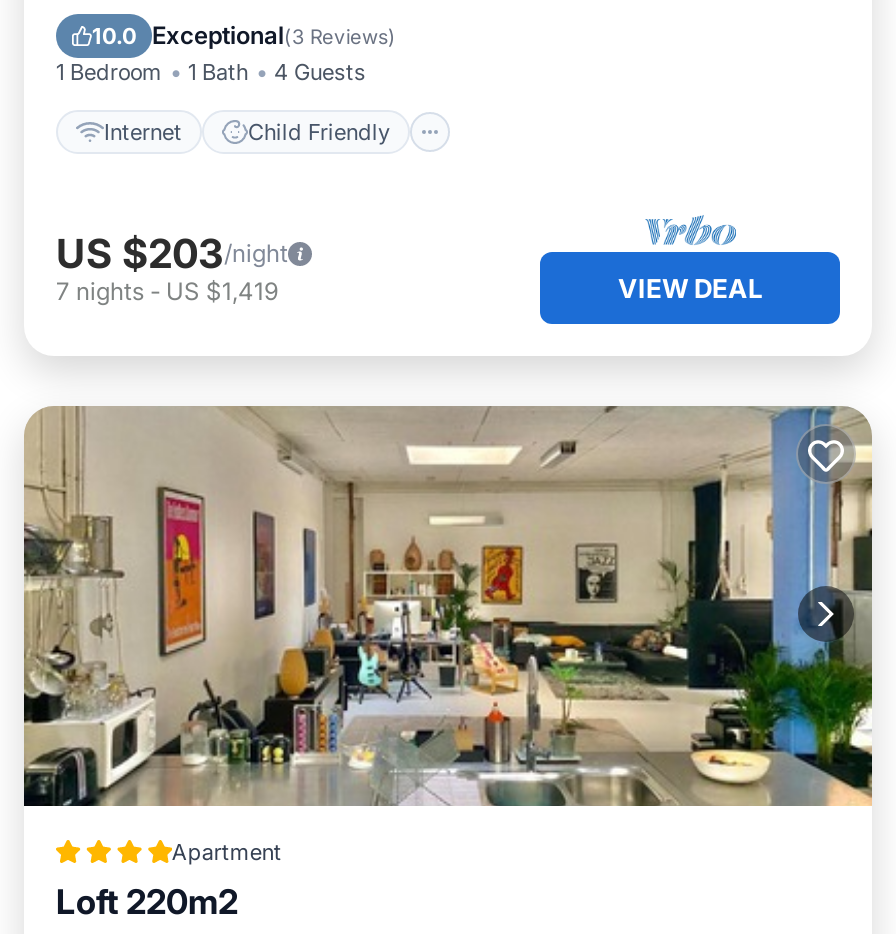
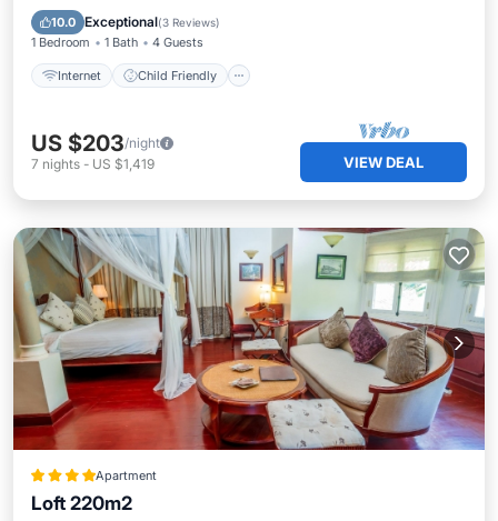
[22,406,874,808] [image] -> [12,228,486,451] [image]

